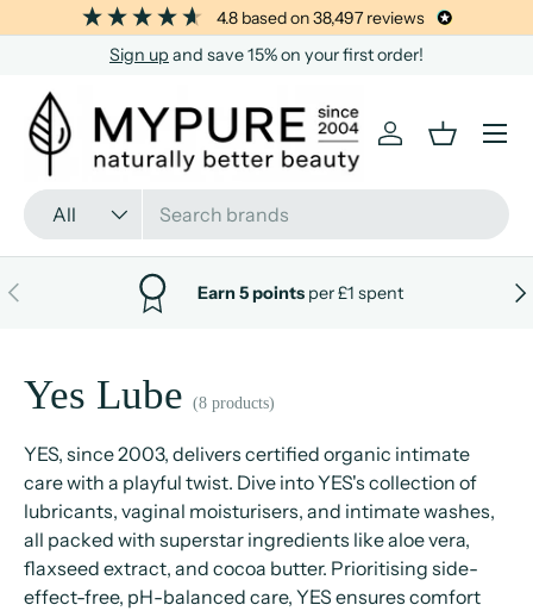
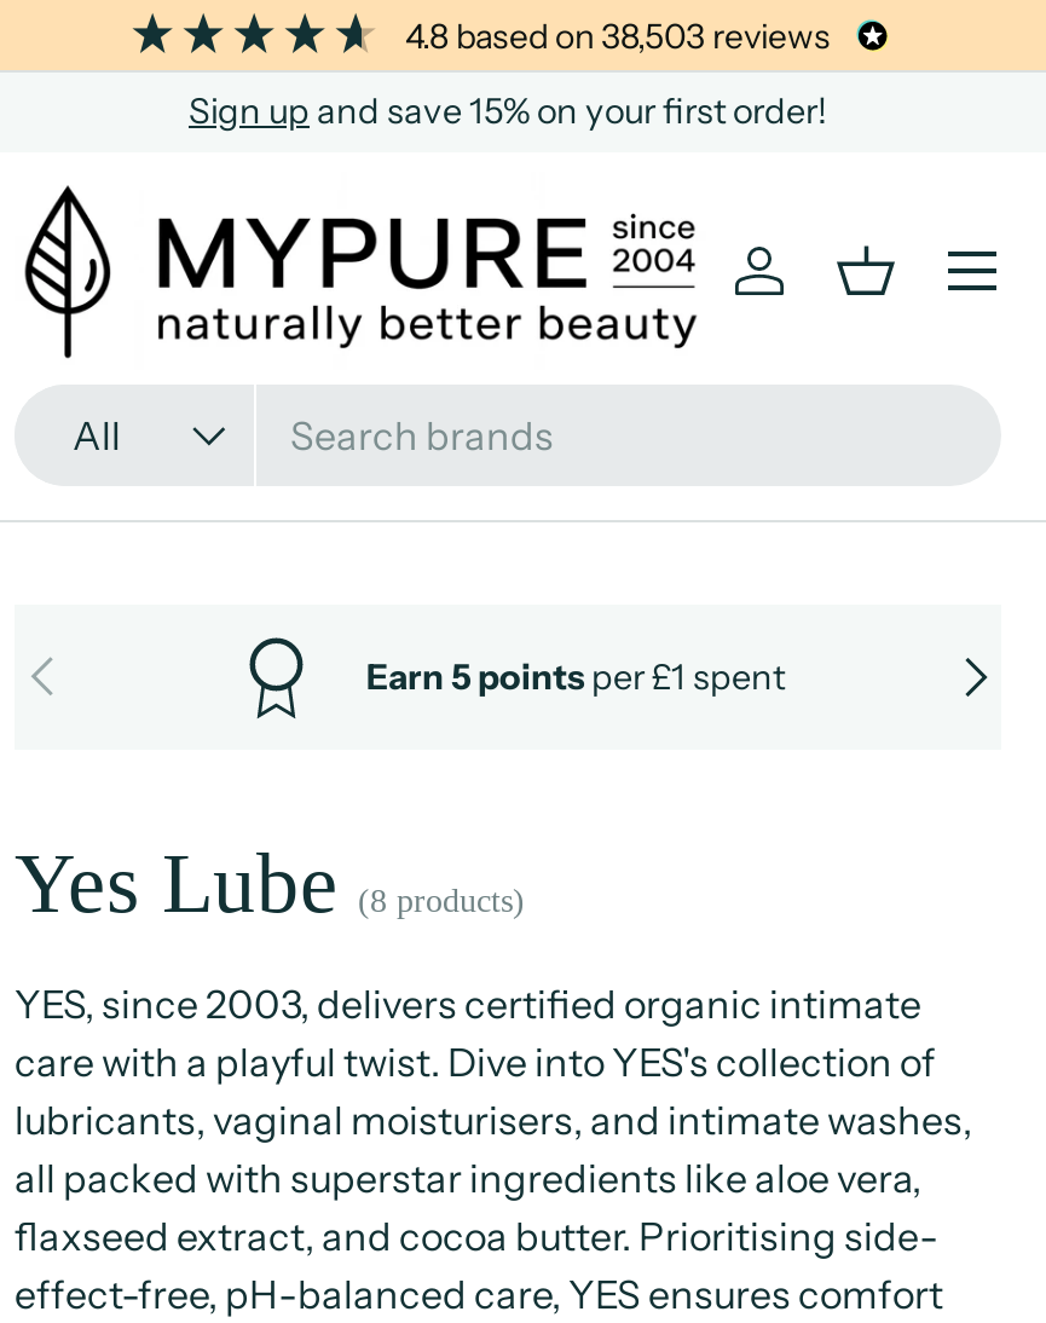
[217,7,425,28] 4.8 based on 38,497 reviews -> [405,13,831,57] 4.8 based on 38,503 reviews

